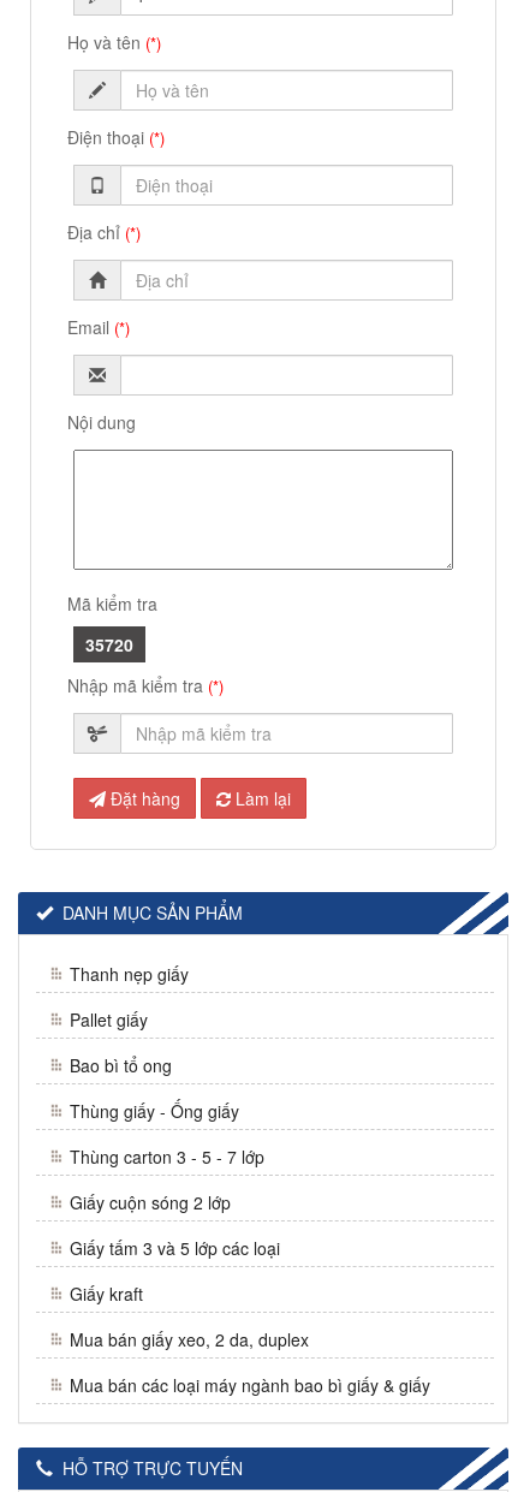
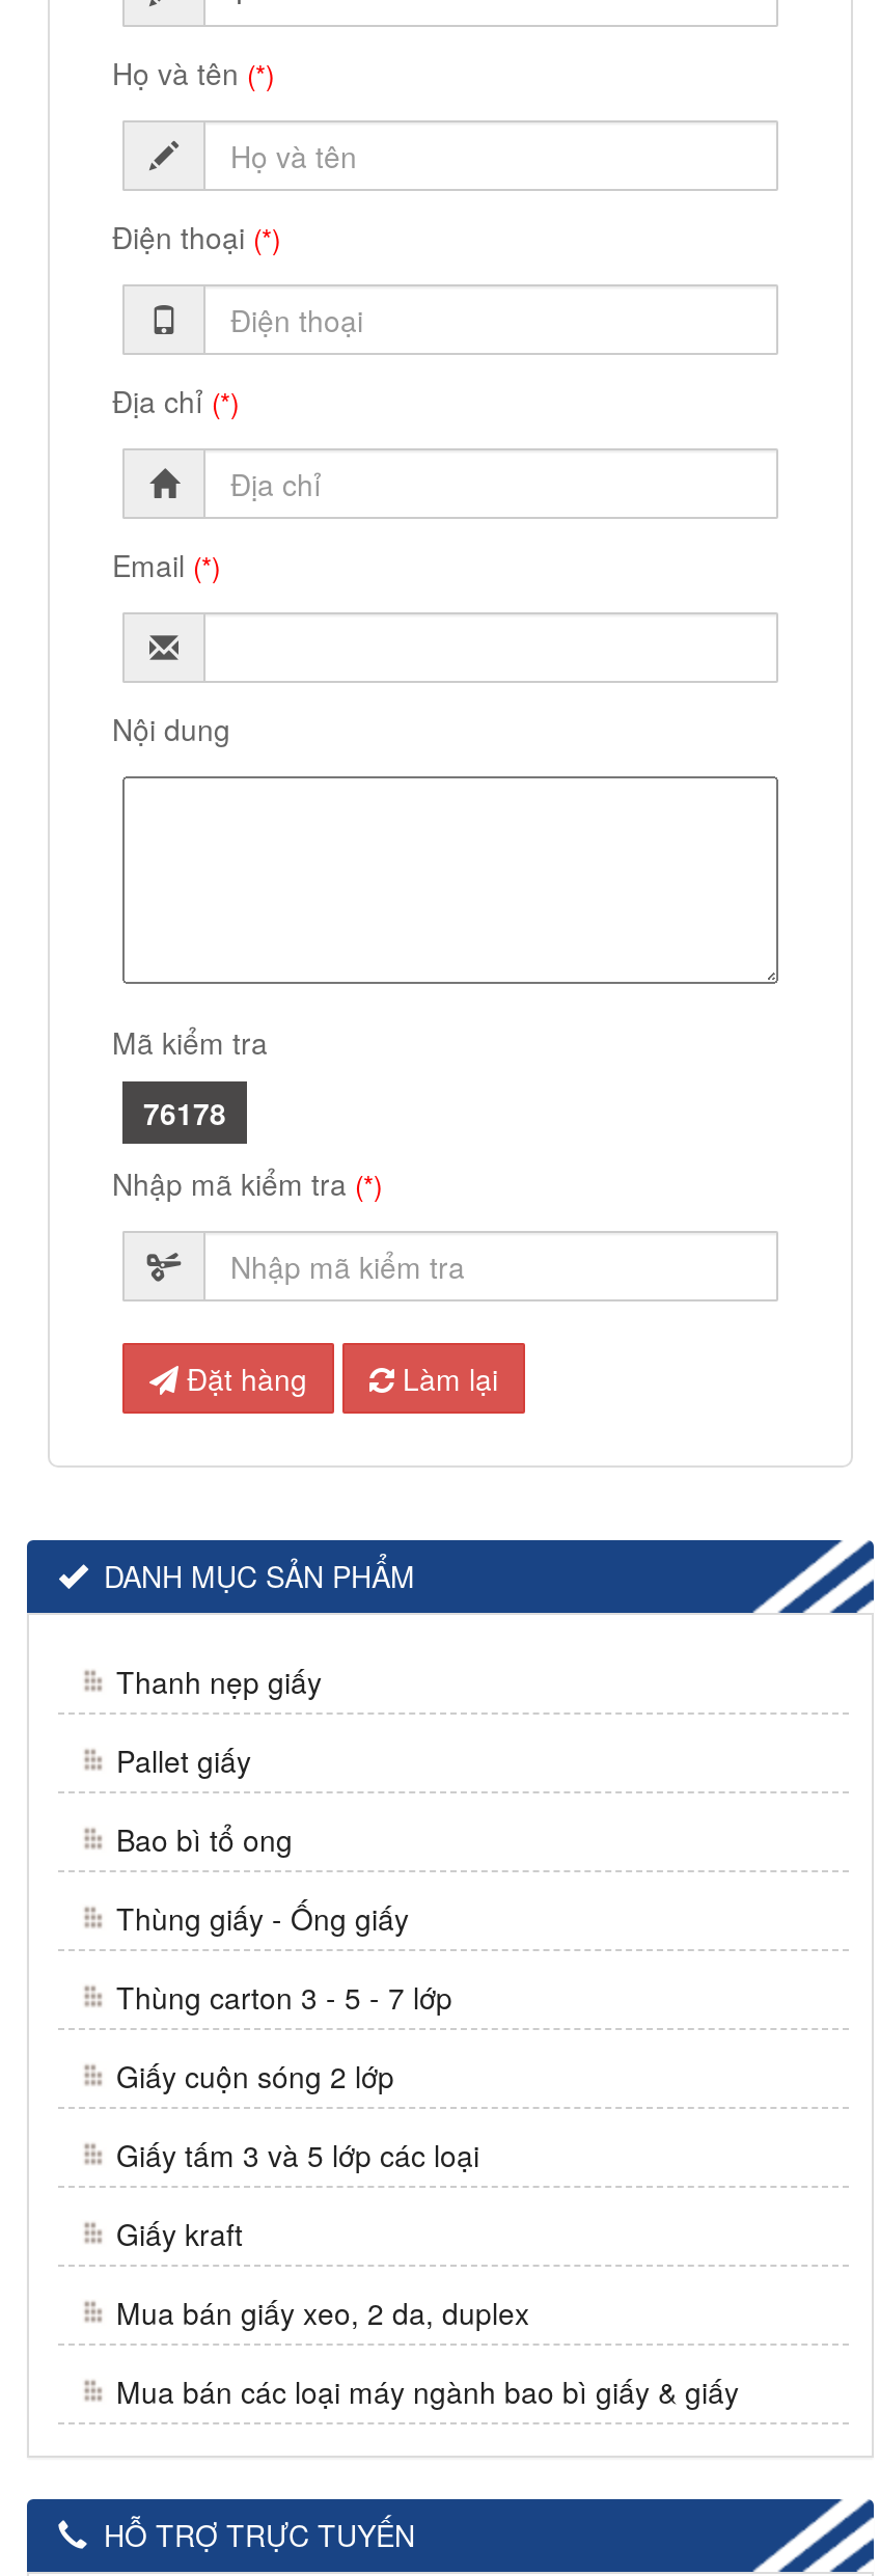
[85,632,133,656] 35720 -> [143,1092,226,1133] 76178

